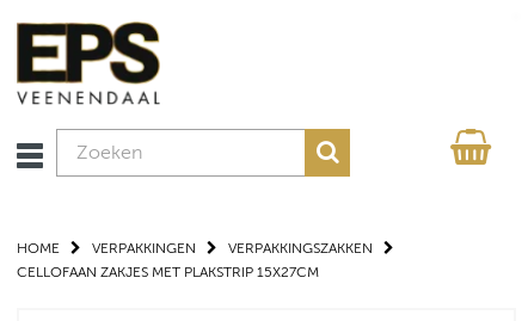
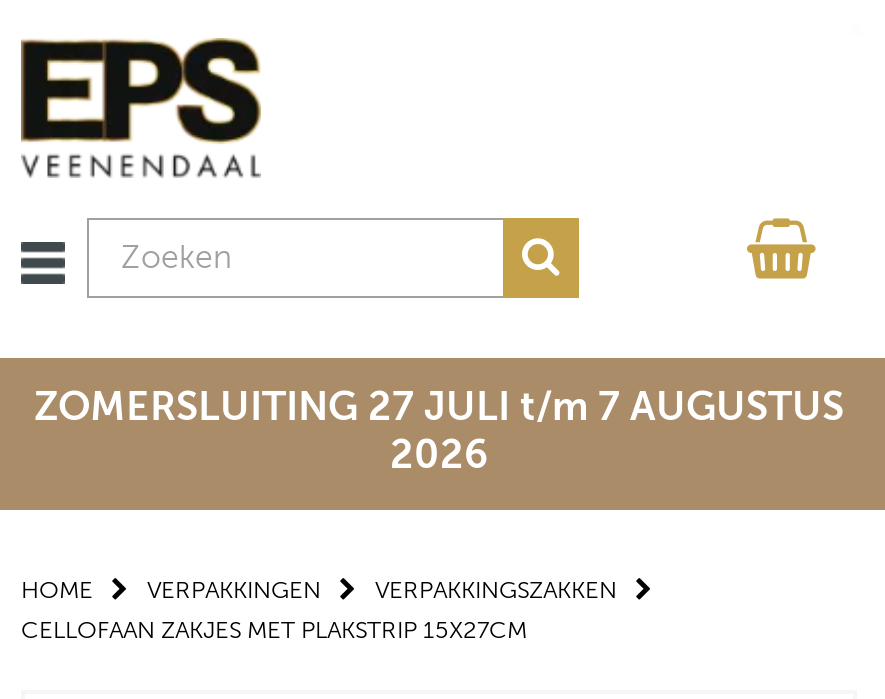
none -> [34,384,844,478] ZOMERSLUITING 27 JULI t/m 7 AUGUSTUS | 2026

